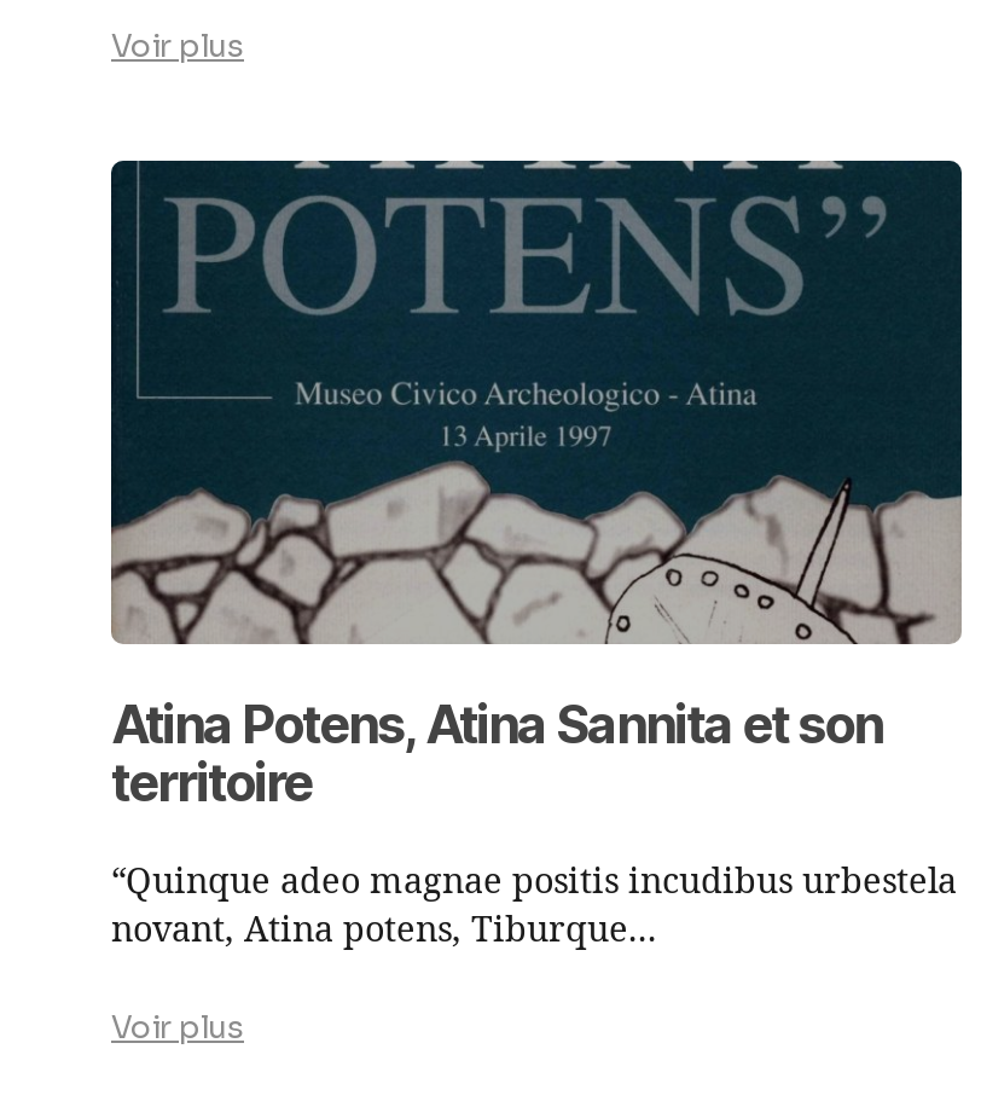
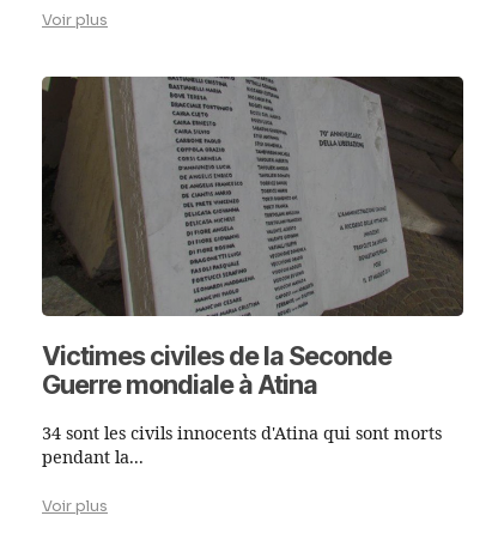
[109,158,962,812] [image] | Atina Potens, Atina Sannita et son | territoire -> [41,75,463,399] [image] | Victimes civiles de la Seconde | Guerre mondiale à Atina
[111,860,957,952] “Quinque adeo magnae positis incudibus urbestela | novant, Atina potens, Tiburque... -> [42,423,442,469] 34 sont les civils innocents d'Atina qui sont morts | pendant la...

